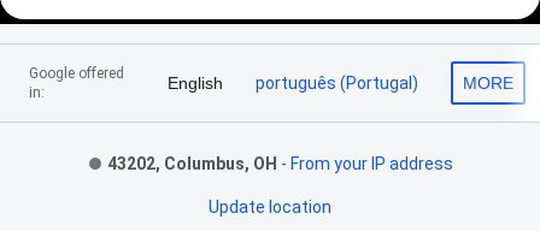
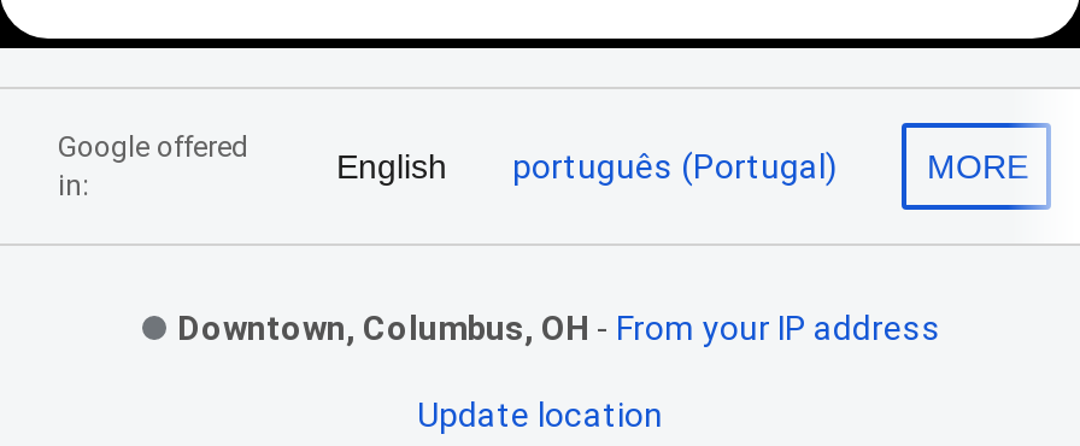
[107,154,453,173] 43202, Columbus, OH - From your IP address -> [177,309,941,347] Downtown, Columbus, OH - From your IP address

